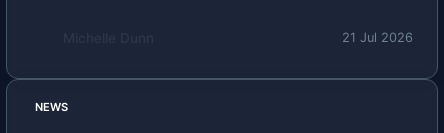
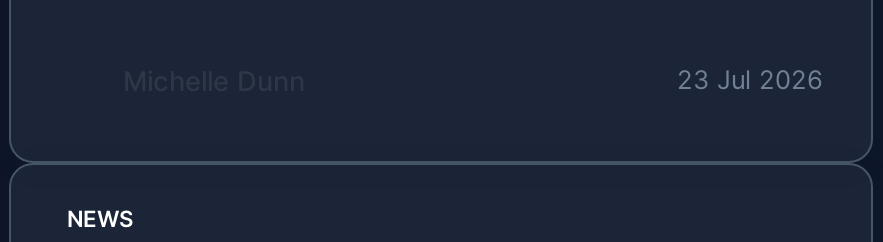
[342,30,413,45] 21 Jul 2026 -> [677,66,823,96] 23 Jul 2026

